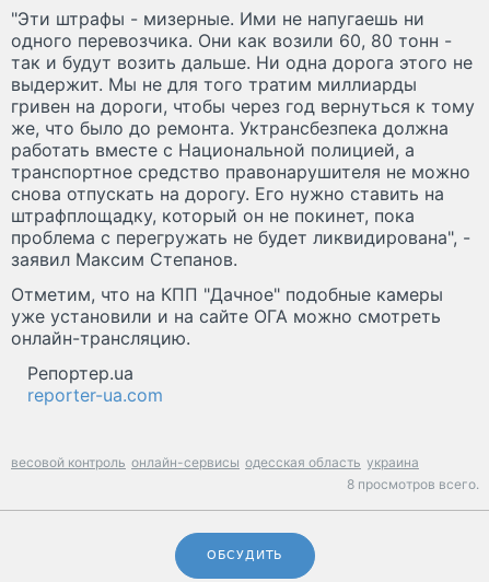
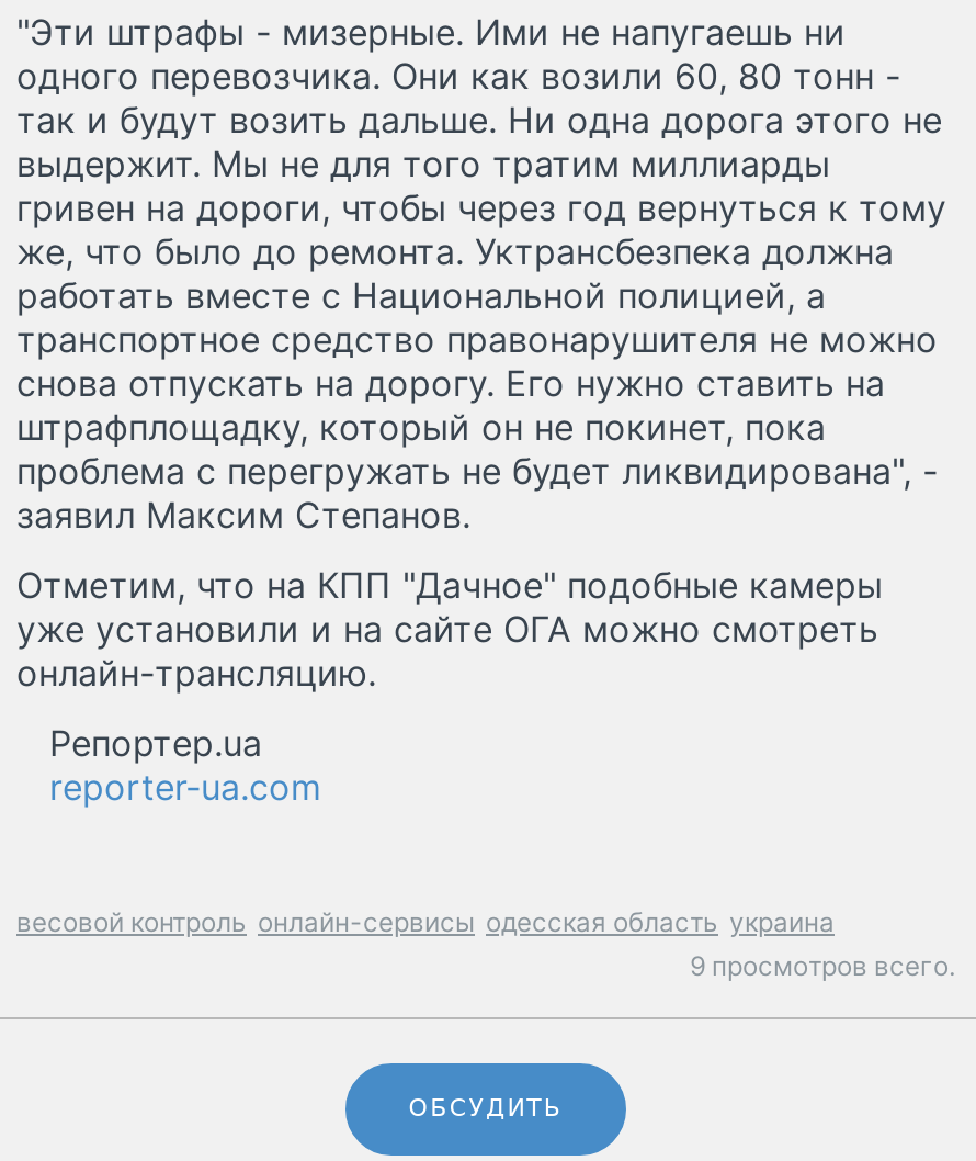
[347,476,479,492] 8 просмотров всего. -> [690,949,955,982] 9 просмотров всего.

